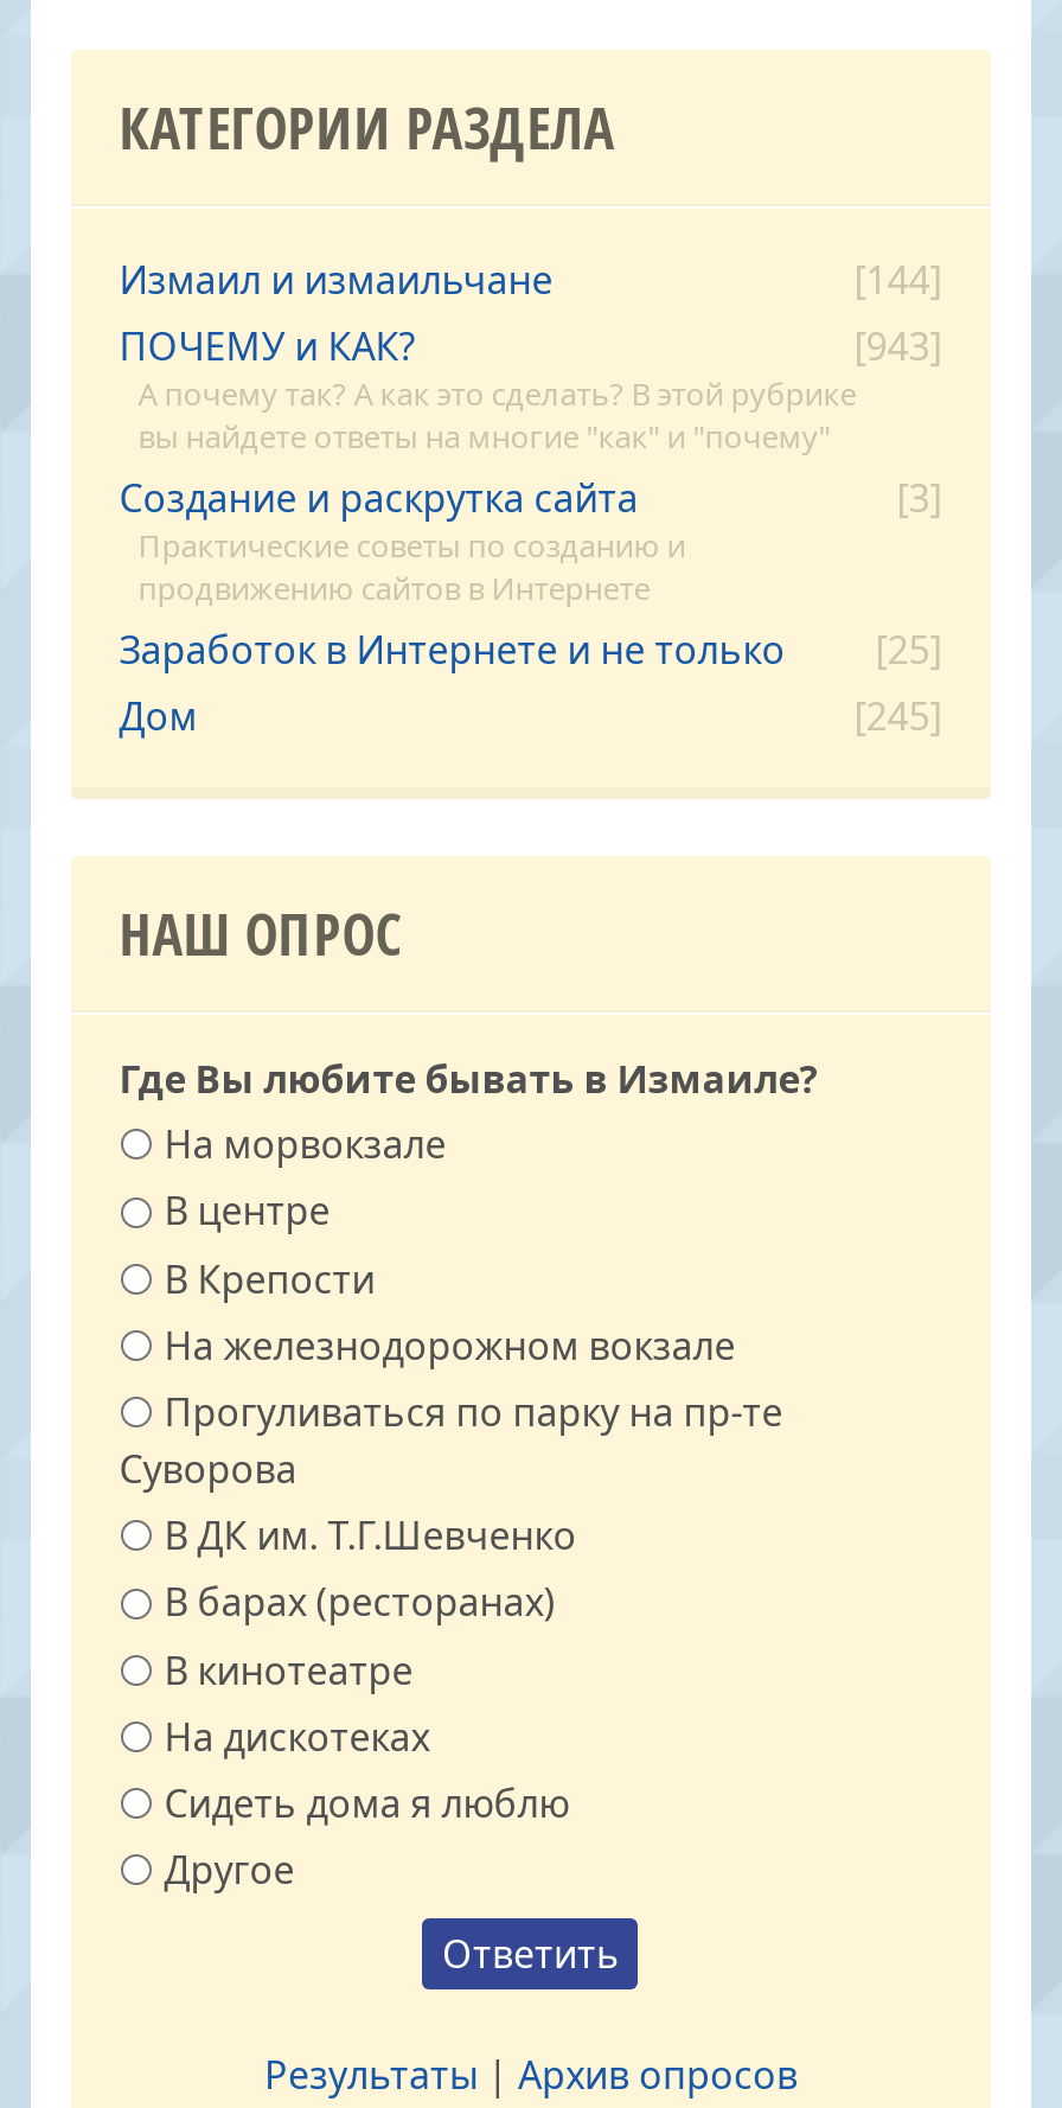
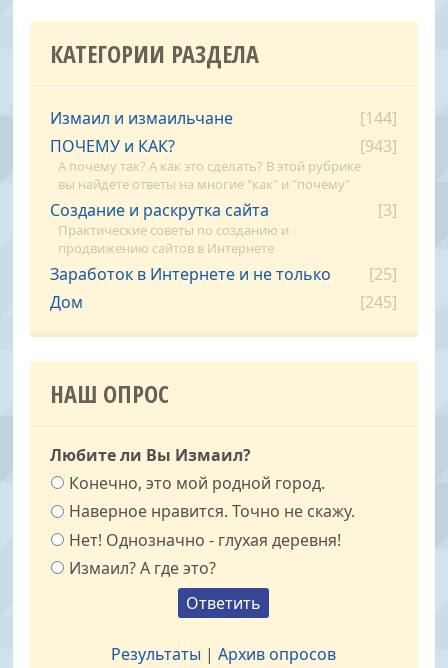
[119,1053,819,1897] Где Вы любите бывать в Измаиле? | На морвокзале | В центре | В Крепости | На железнодорожном вокзале | Прогуливаться по парку на пр-те | Суворова | В ДК им. Т.Г.Шевченко | В барах (ресторанах) | В кинотеатре | На дискотеках | Сидеть дома я люблю | Другое -> [50,444,355,579] Любите ли Вы Измаил? | Конечно, это мой родной город. | Наверное нравится. Точно не скажу. | Нет! Однозначно - глухая деревня! | Измаил? А где это?

